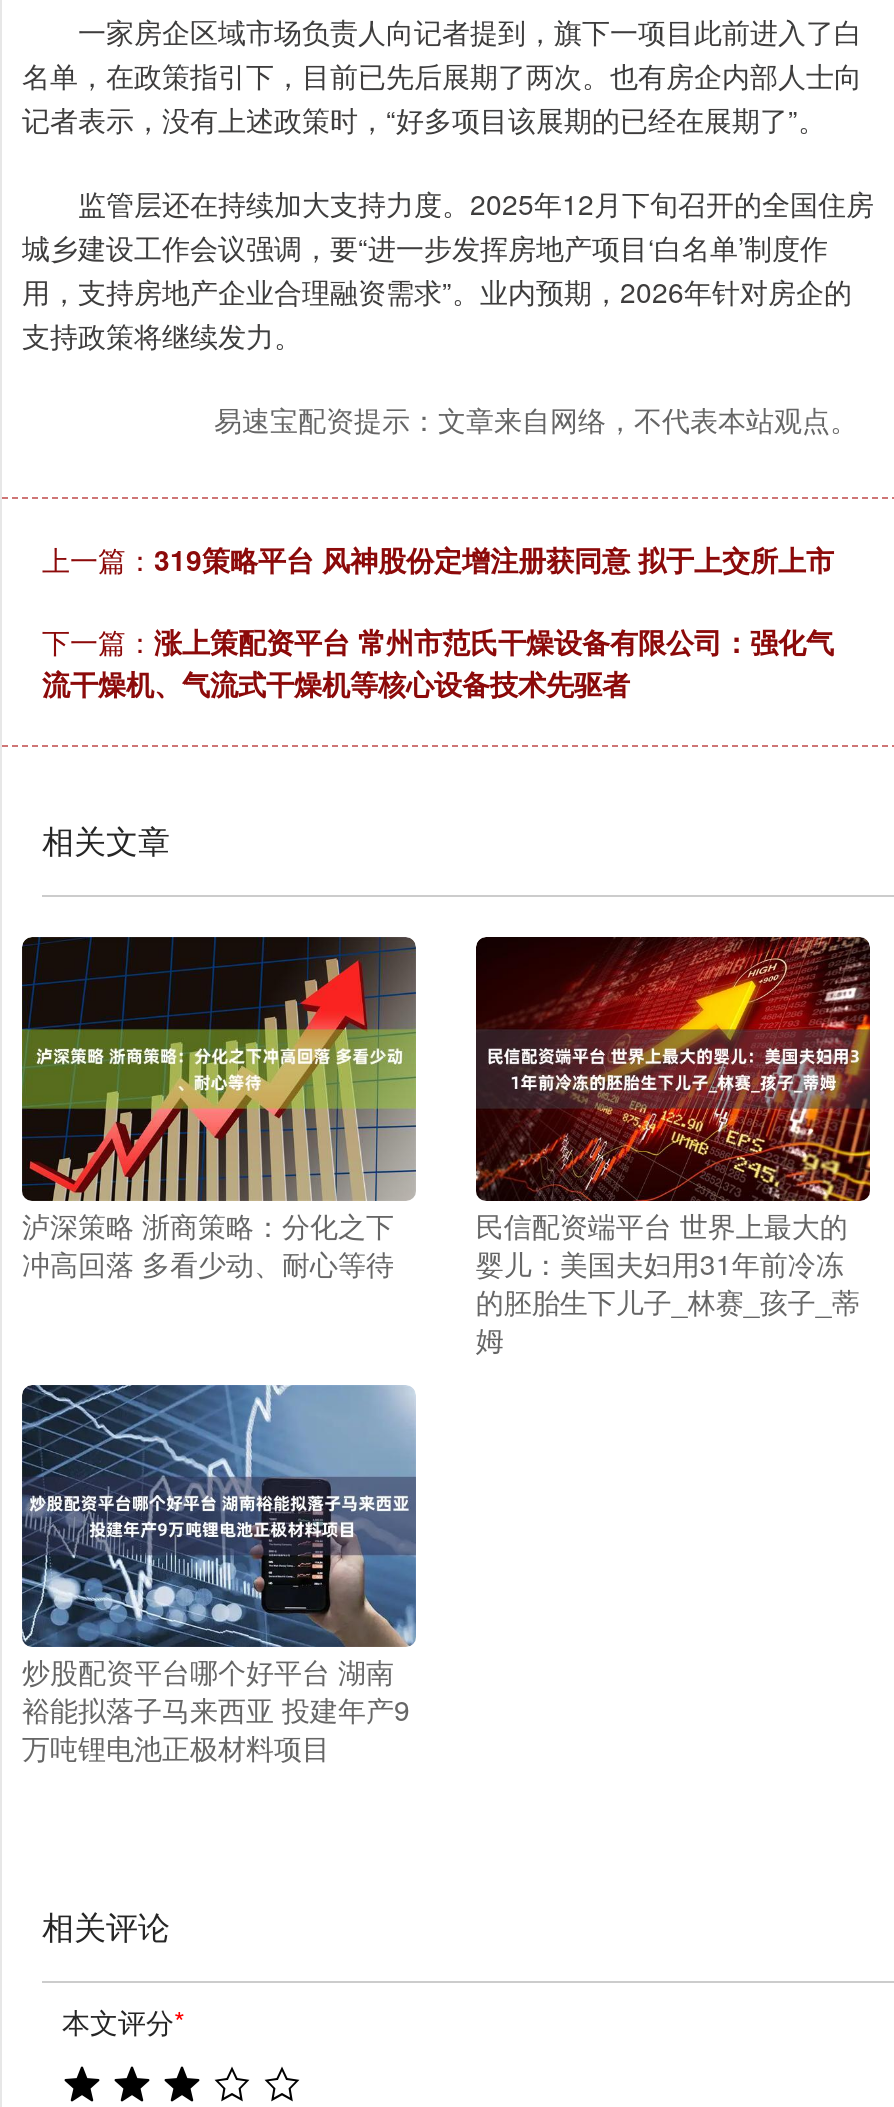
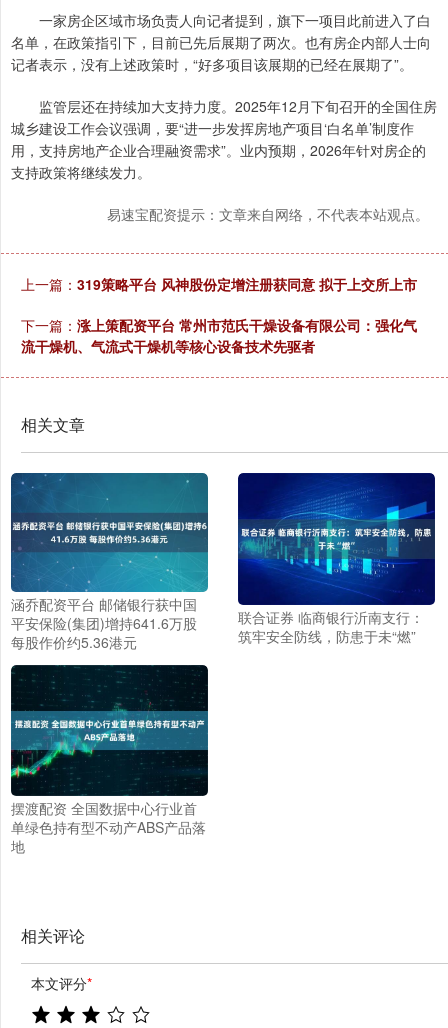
[20,937,418,1282] [image] | 泸深策略 浙商策略：分化之下 | 冲高回落 多看少动、耐心等待 -> [10,473,209,652] [image] | 涵乔配资平台 邮储银行获中国 | 平安保险(集团)增持641.6万股 | 每股作价约5.36港元
[474,935,872,1358] [image] | 民信配资端平台 世界上最大的 | 婴儿：美国夫妇用31年前冷冻 | 的胚胎生下儿子_林赛_孩子_蒂 | 姆 -> [237,472,435,646] [image] | 联合证券 临商银行沂南支行： | 筑牢安全防线，防患于未“燃”
[22,1385,418,1767] [image] | 炒股配资平台哪个好平台 湖南 | 裕能拟落子马来西亚 投建年产9 | 万吨锂电池正极材料项目 -> [10,664,209,856] [image] | 摆渡配资 全国数据中心行业首 | 单绿色持有型不动产ABS产品落 | 地

